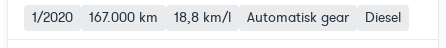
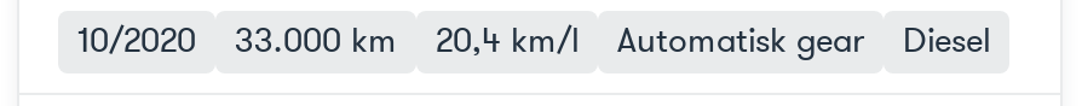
[32,8,231,27] 1/2020 | 167.000 km | 18,8 km/l -> [77,18,579,64] 10/2020 | 33.000 km | 20,4 km/l

